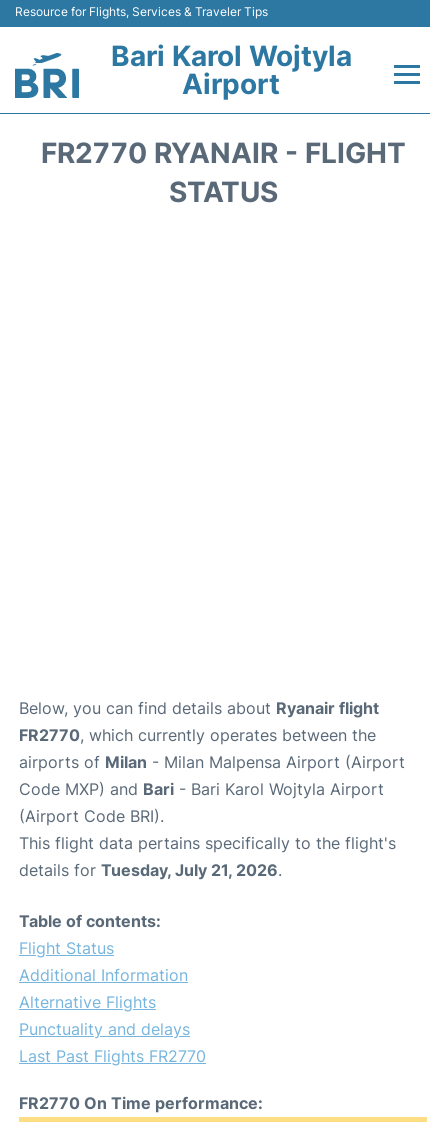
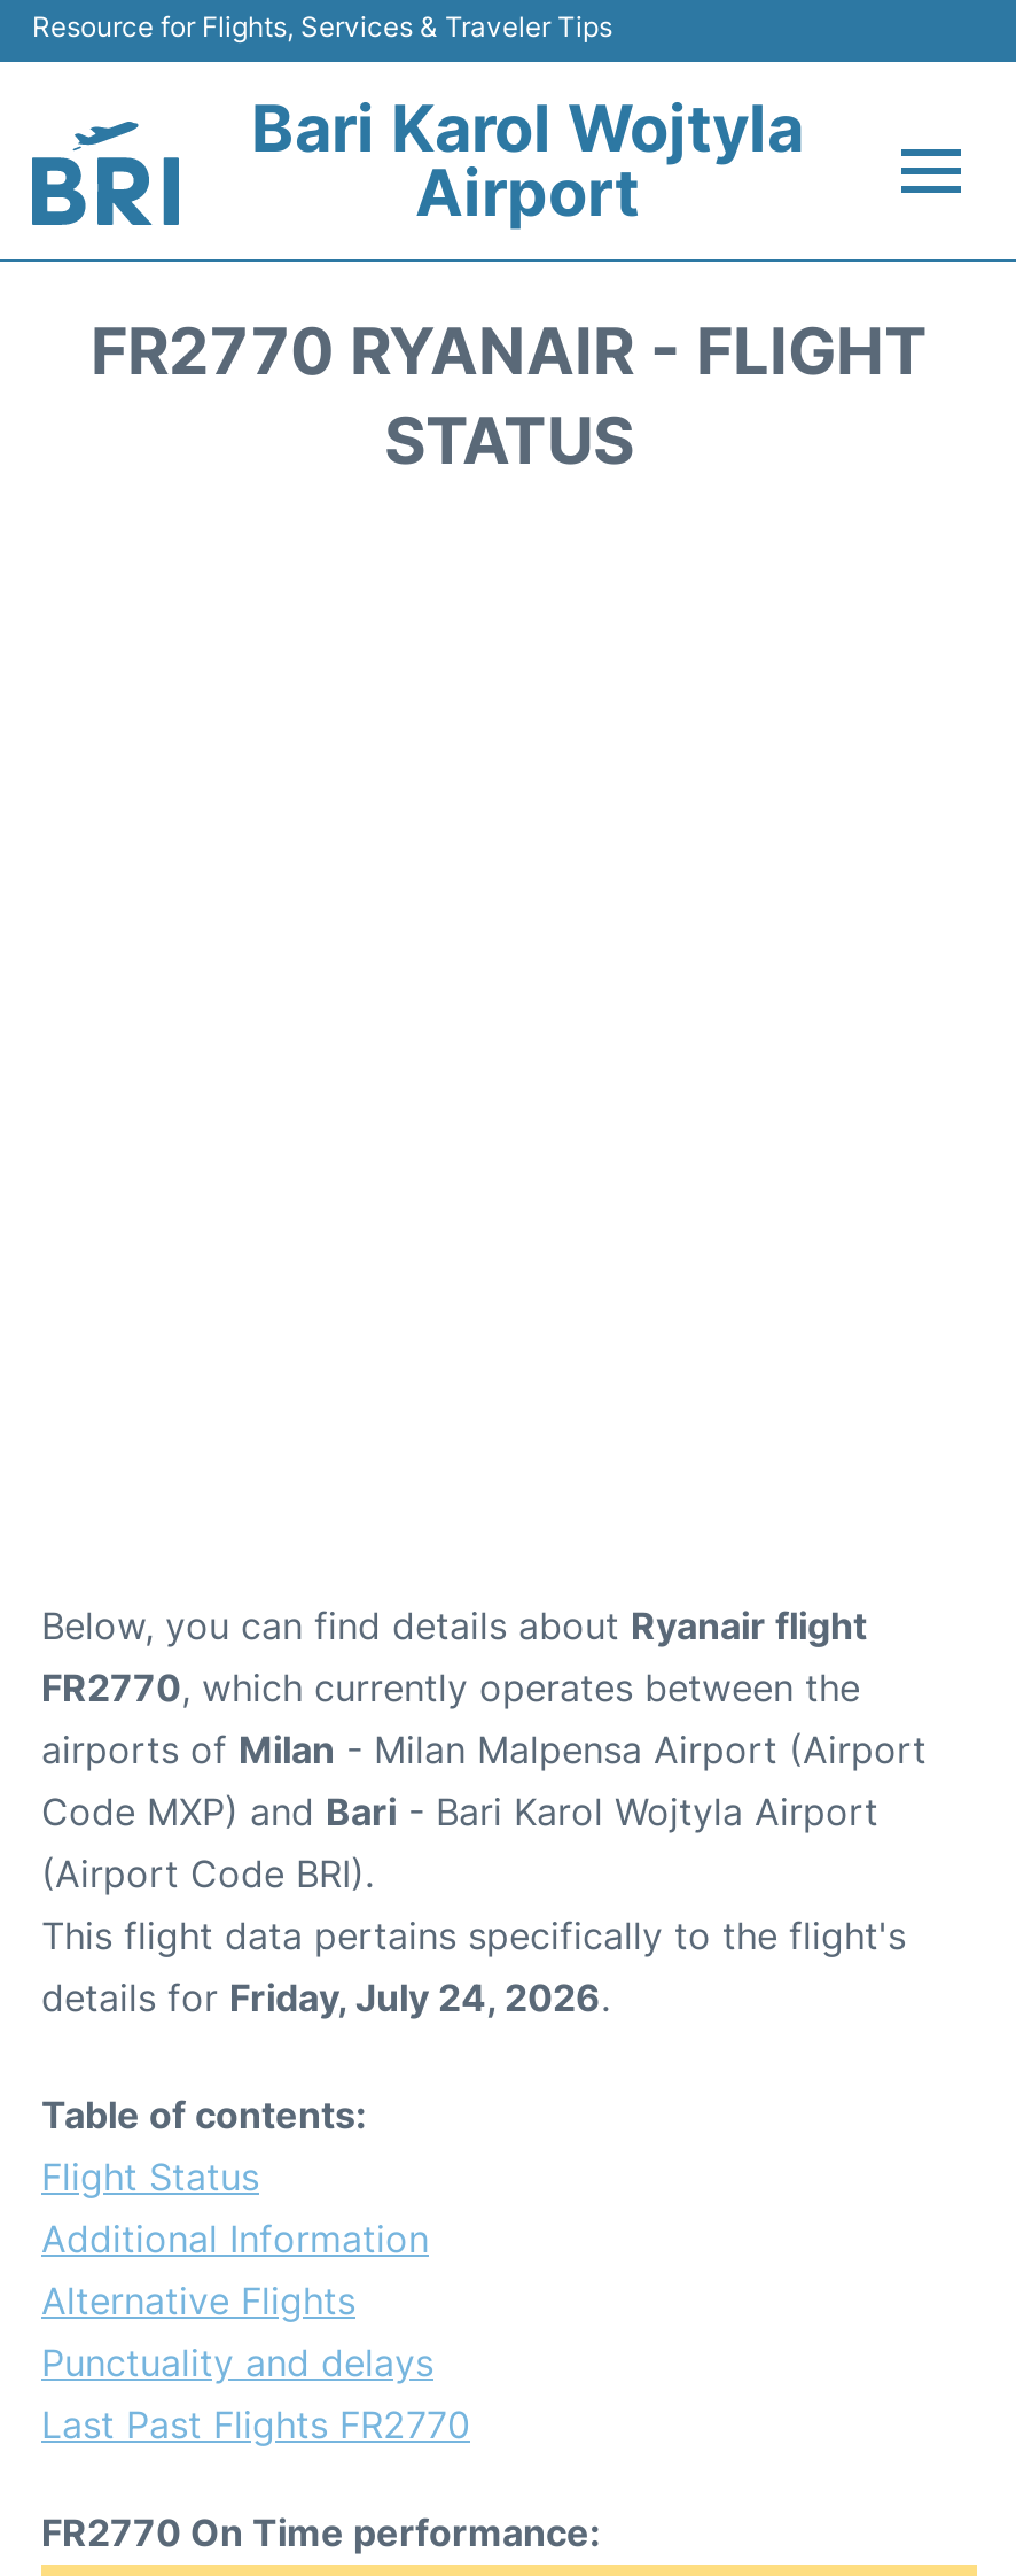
[19,860,282,880] details for Tuesday, July 21, 2026. -> [41,1974,610,2020] details for Friday, July 24, 2026.

